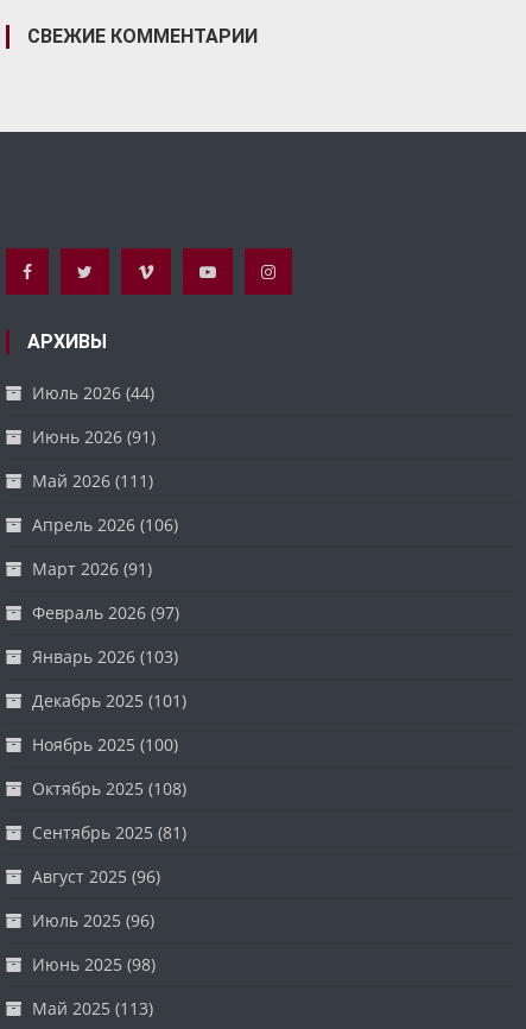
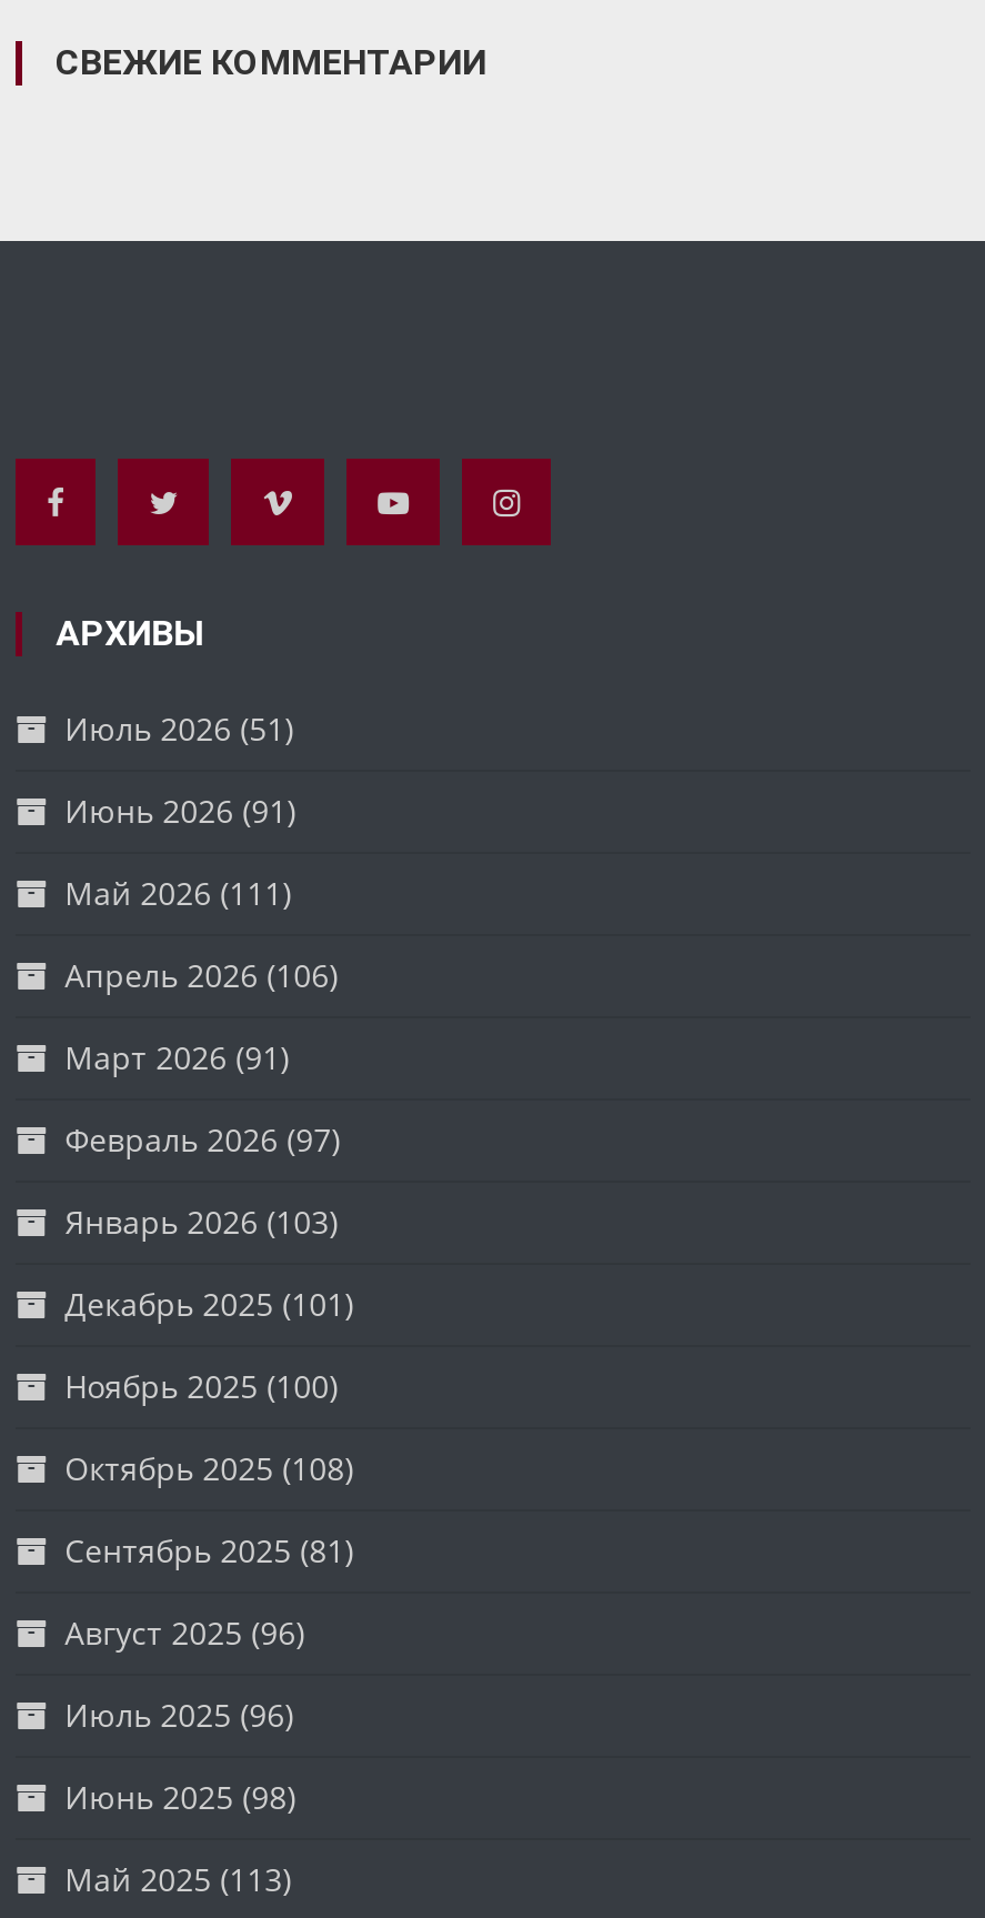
[32,381,154,404] Июль 2026 (44) -> [65,707,293,749] Июль 2026 (51)

